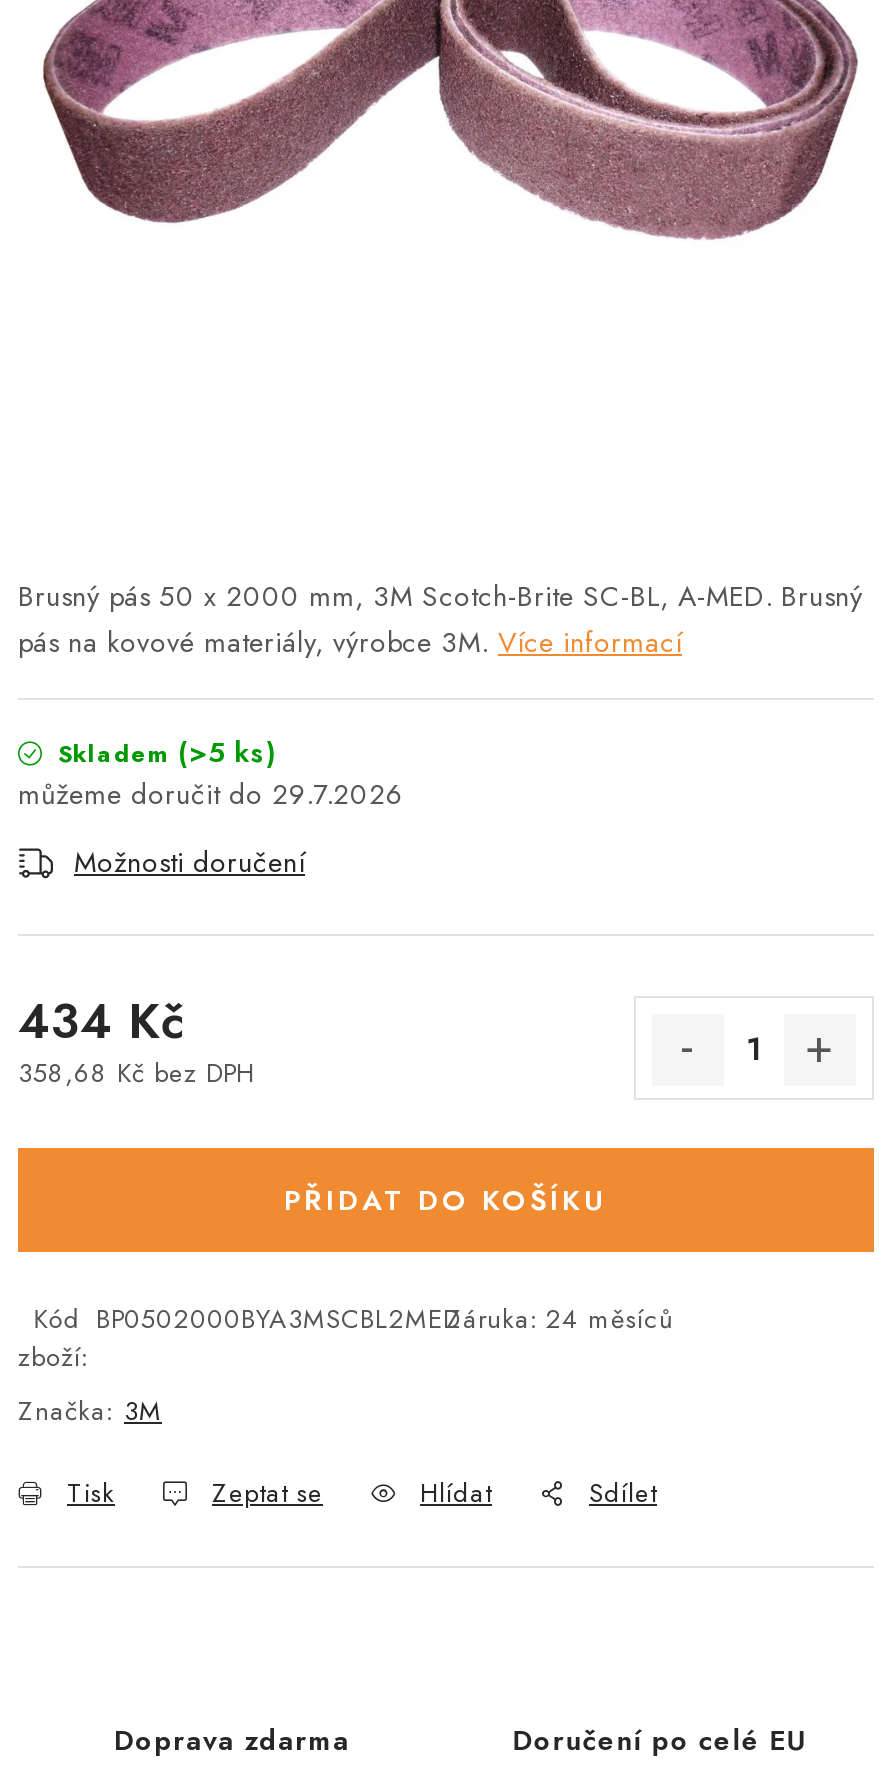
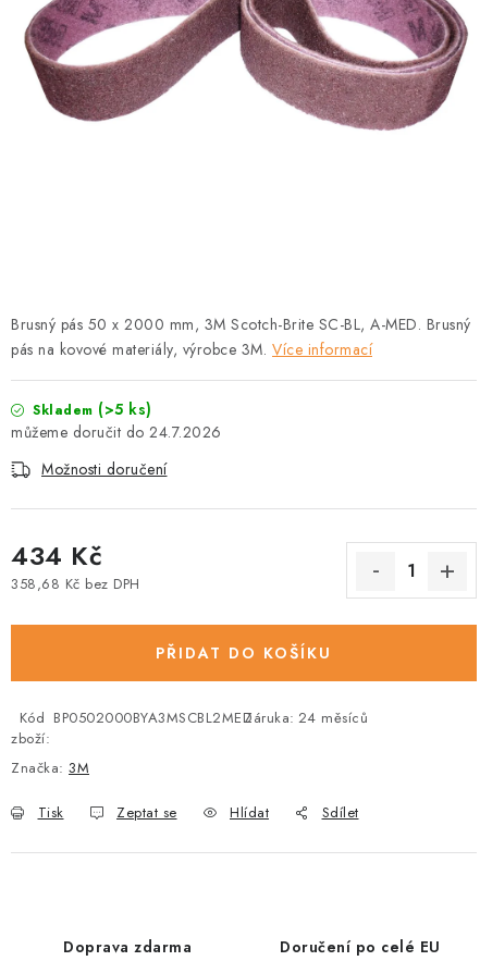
[272,774,405,814] 29.7.2026 -> [149,421,221,443] 24.7.2026

